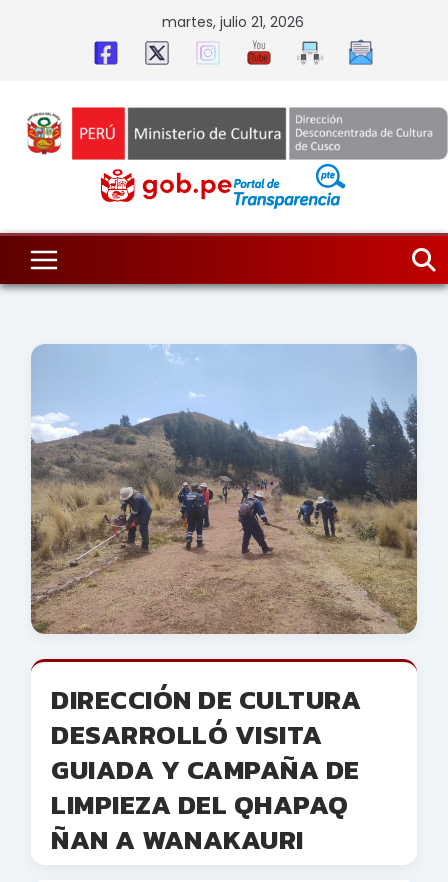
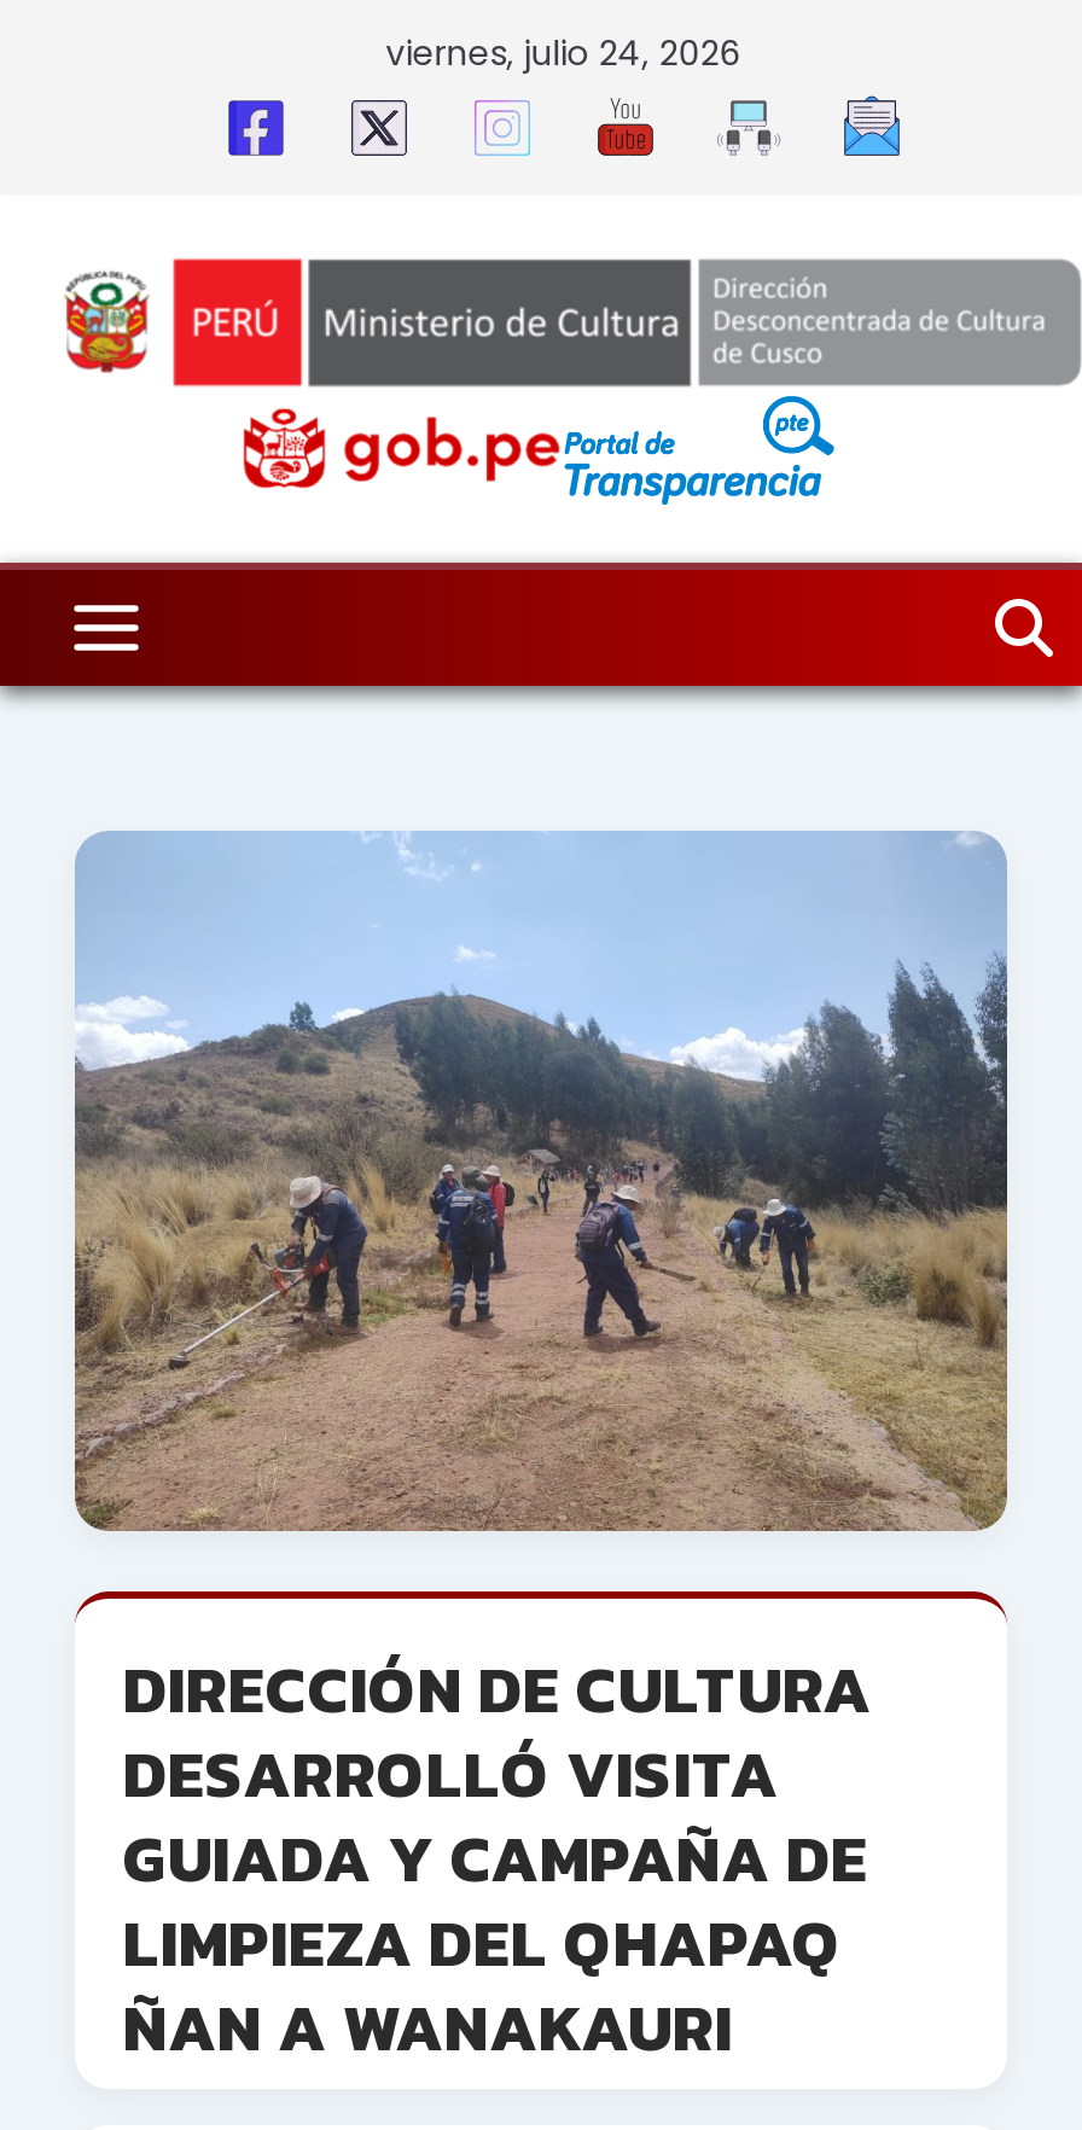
[162,12,304,32] martes, julio 21, 2026 -> [386,29,741,77] viernes, julio 24, 2026

